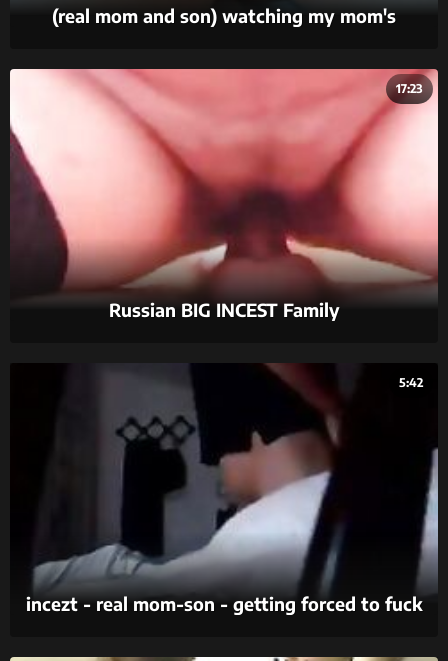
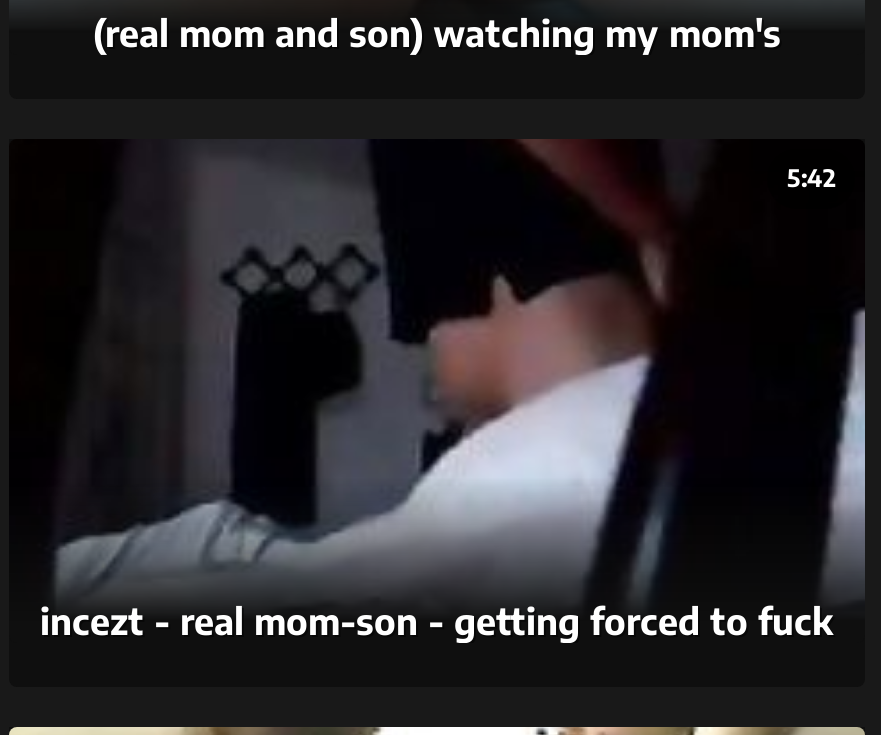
[9,68,439,291] [image] | 17:23 -> none
[108,298,339,321] Russian BIG INCEST Family -> none

